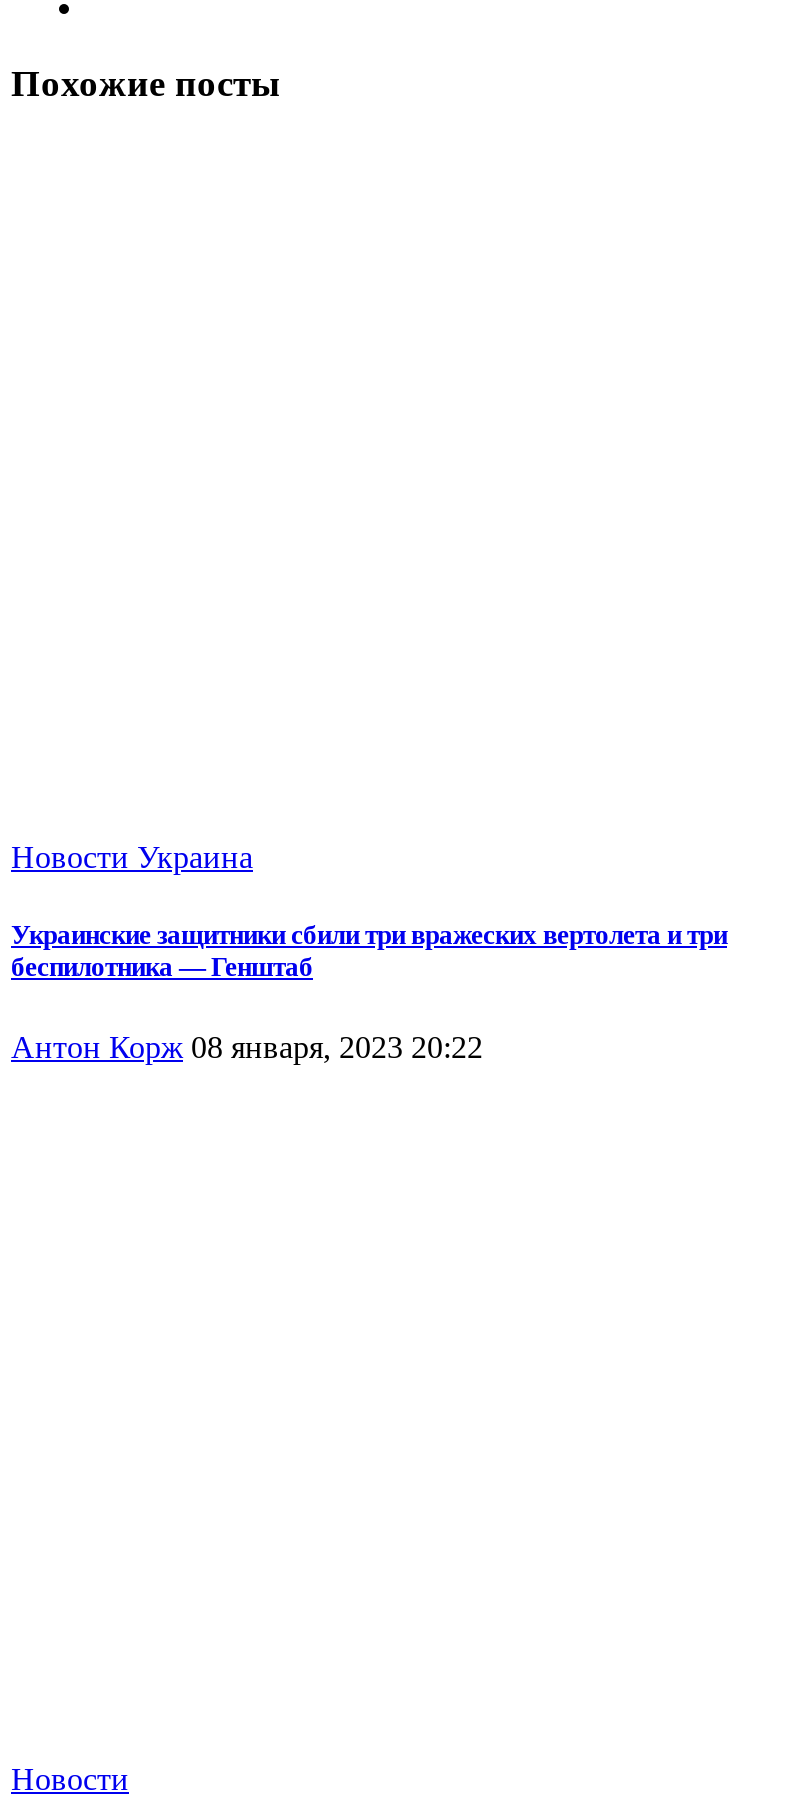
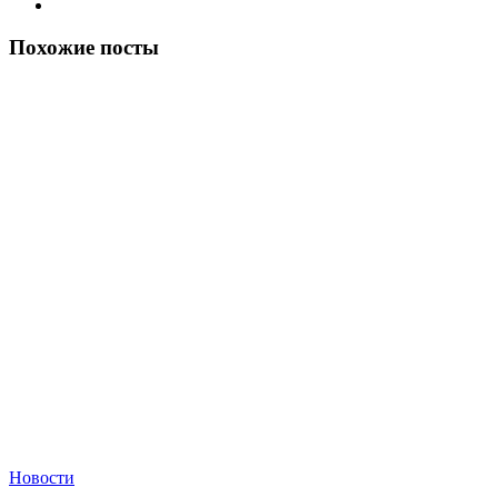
[11,840,727,1063] Новости Украина | Украинские защитники сбили три вражеских вертолета и три | беспилотника — Генштаб | Антон Корж 08 января, 2023 20:22 -> none

